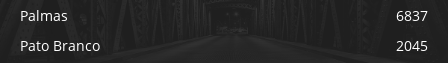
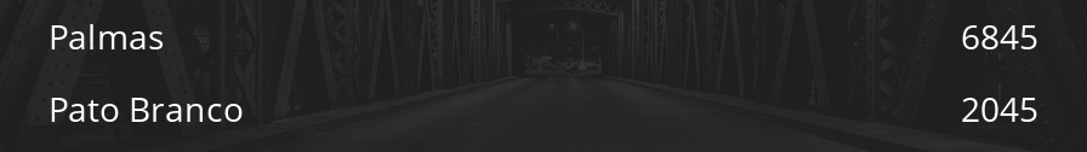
[396,6,428,25] 6837 -> [961,14,1038,60] 6845

